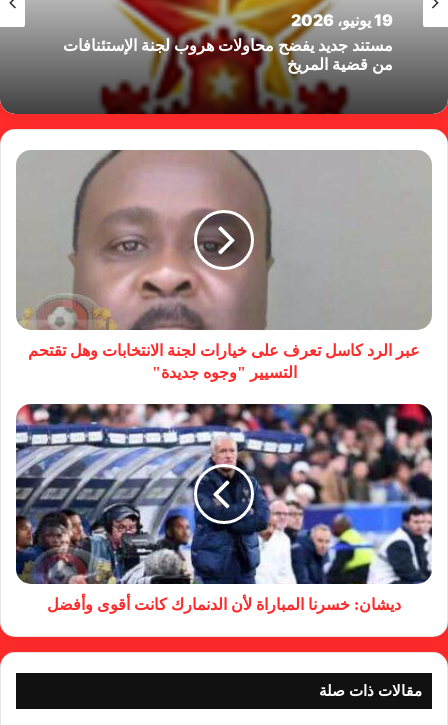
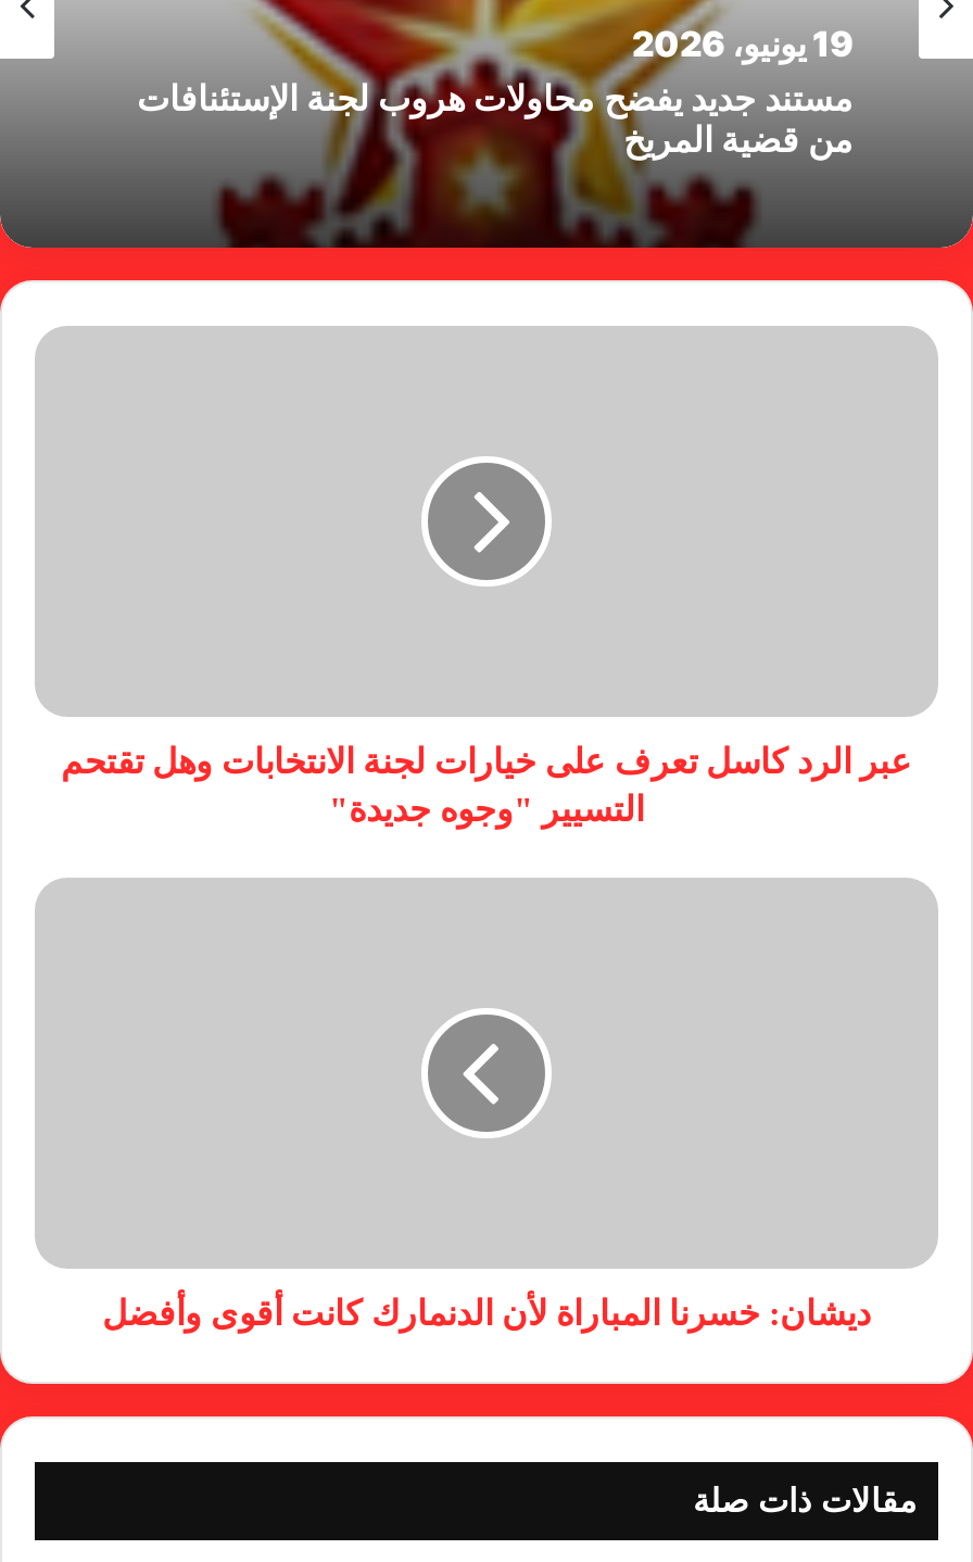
[16,150,431,330] [image] -> none
[15,403,433,585] [image] -> none

